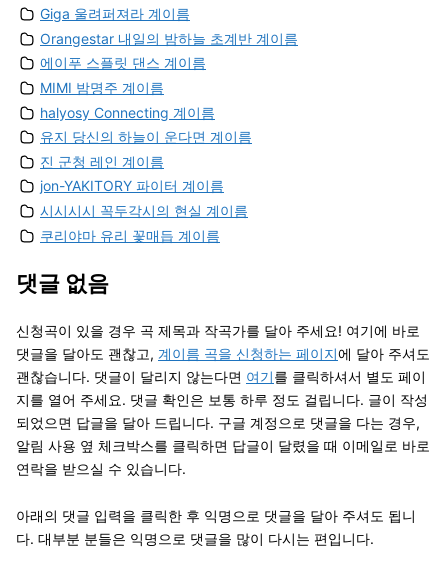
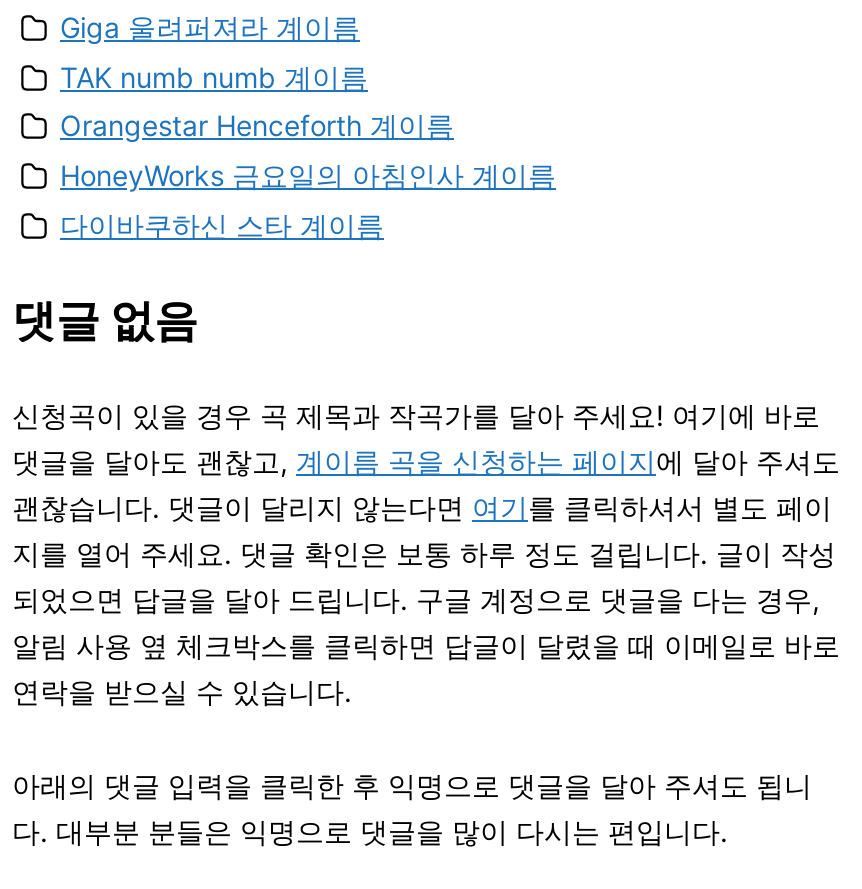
[40,30,298,244] Orangestar 내일의 밤하늘 초계반 계이름 | 에이푸 스플릿 댄스 계이름 | MIMI 밤명주 계이름 | halyosy Connecting 계이름 | 유지 당신의 하늘이 운다면 계이름 | 진 군청 레인 계이름 | jon-YAKITORY 파이터 계이름 | 시시시시 꼭두각시의 현실 계이름 | 쿠리야마 유리 꽃매듭 계이름 -> [60,60,556,241] TAK numb numb 계이름 | Orangestar Henceforth 계이름 | HoneyWorks 금요일의 아침인사 계이름 | 다이바쿠하신 스타 계이름

